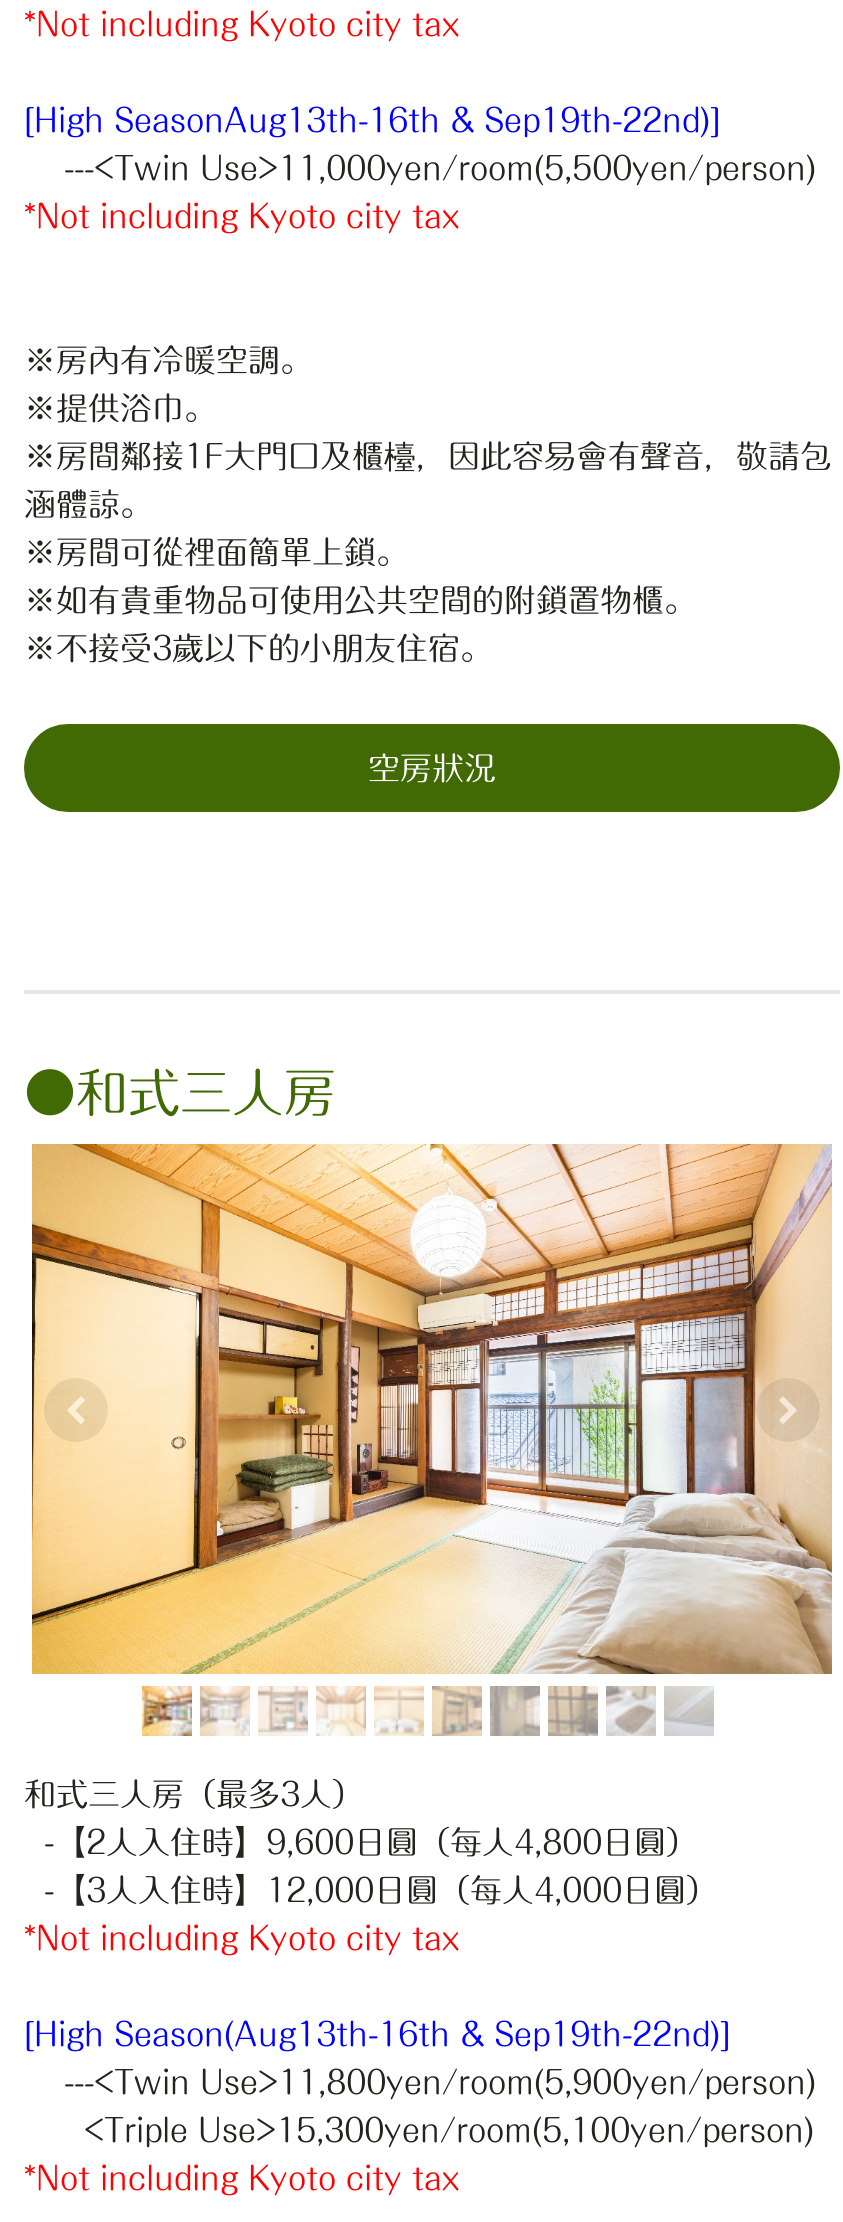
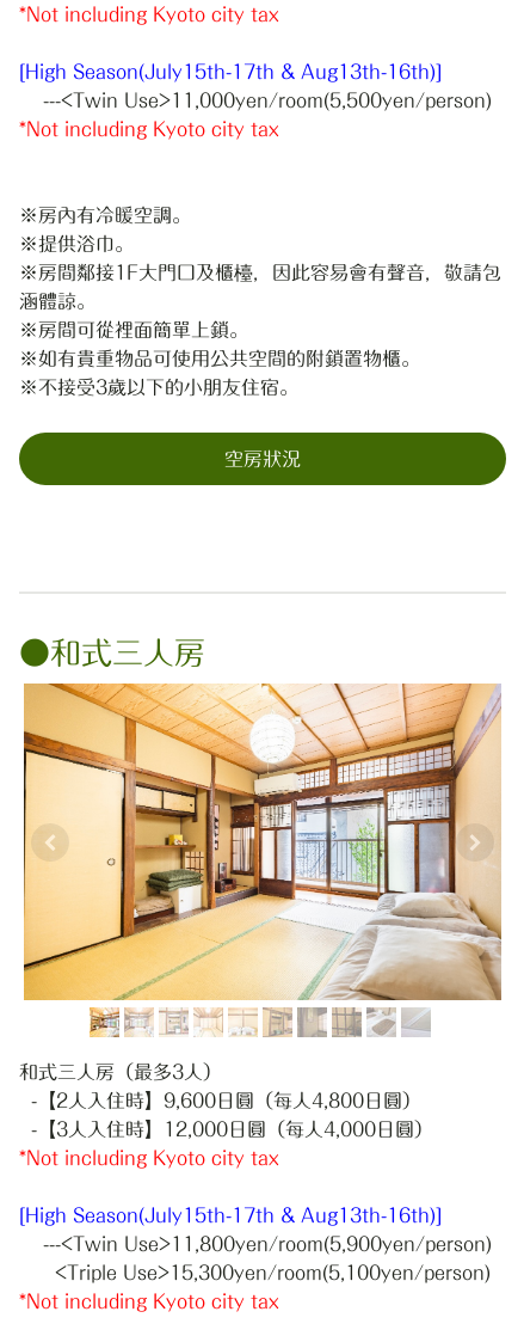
[24,104,730,136] [High SeasonAug13th-16th & Sep19th-22nd)] -> [19,62,448,81] [High Season(July15th-17th & Aug 13th-16th)]
[24,2019,740,2051] [High Season(Aug13th-16th & Sep19th-22nd)] -> [19,1206,448,1225] [High Season(July15th-17th & Aug 13th-16th)]

